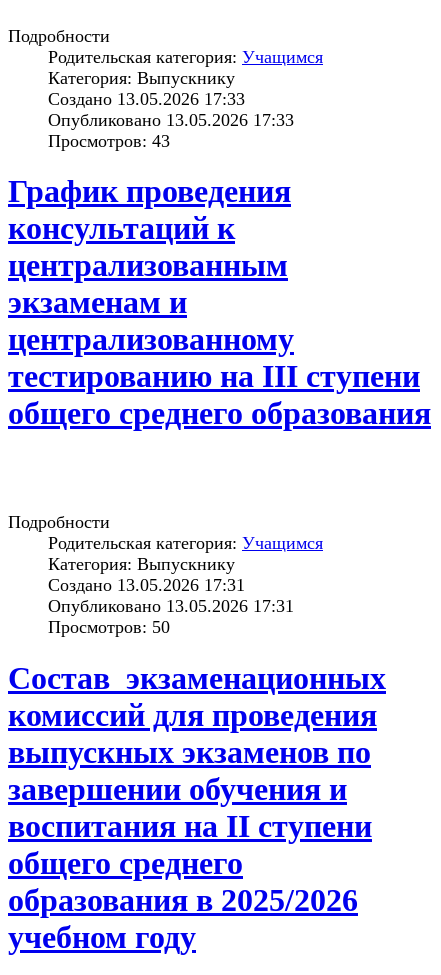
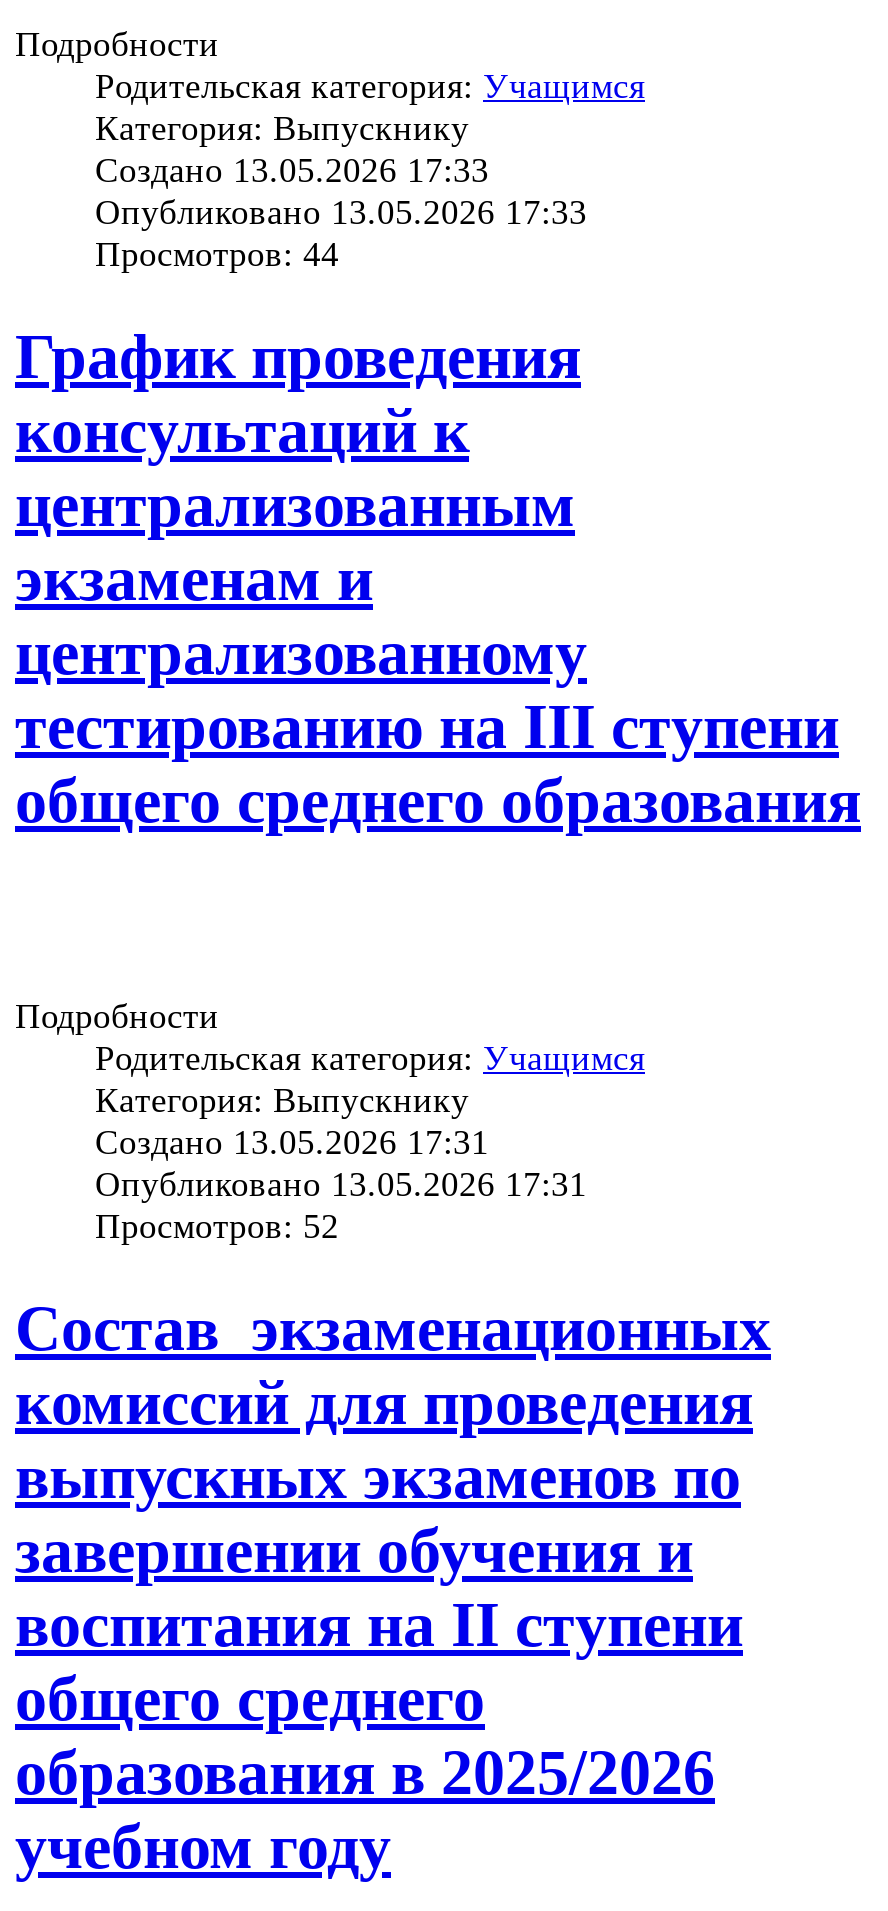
[48,131,170,151] Просмотров: 43 -> [95,234,339,274] Просмотров: 44
[48,617,170,637] Просмотров: 50 -> [95,1206,339,1246] Просмотров: 52

